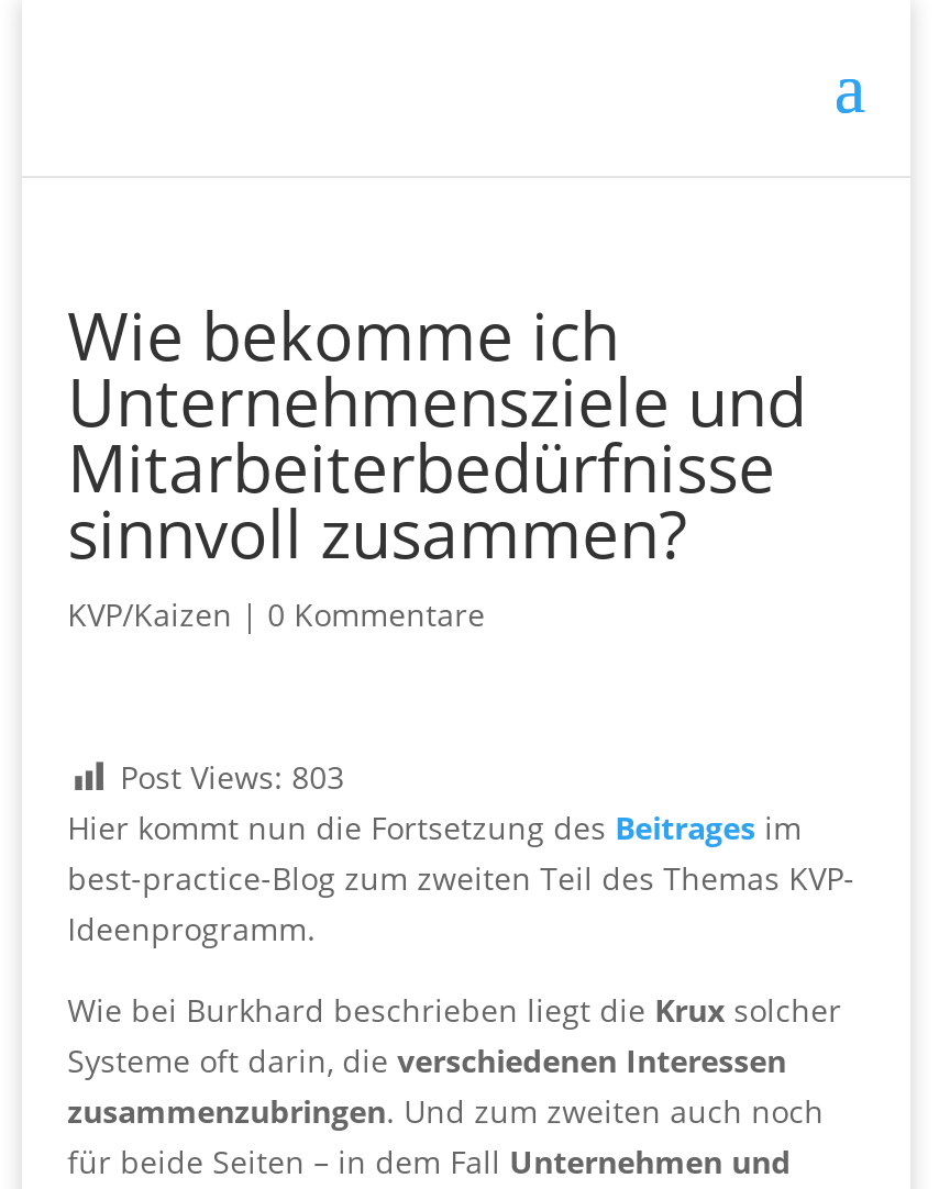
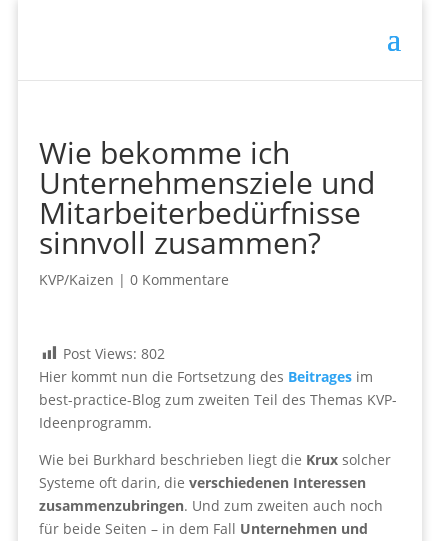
[120,756,344,798] Post Views: 803 -> [63,344,165,363] Post Views: 802

